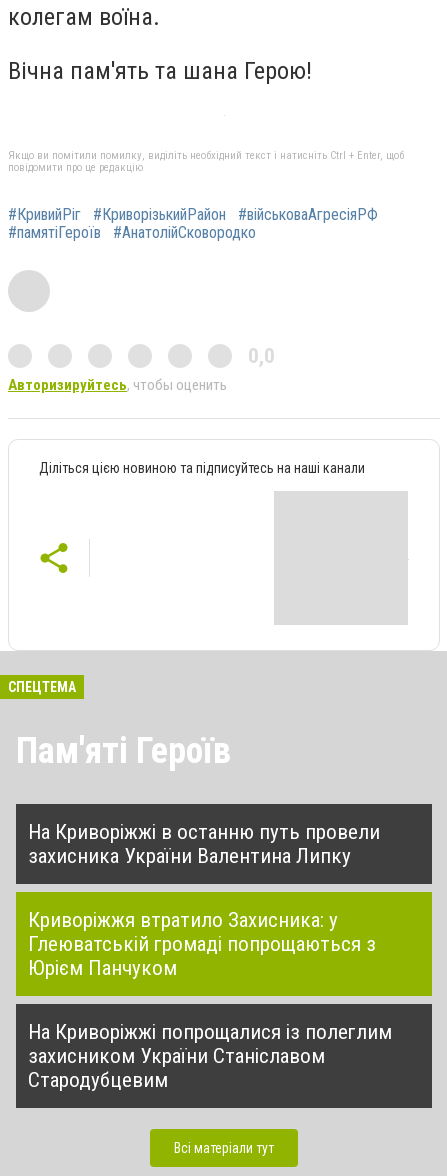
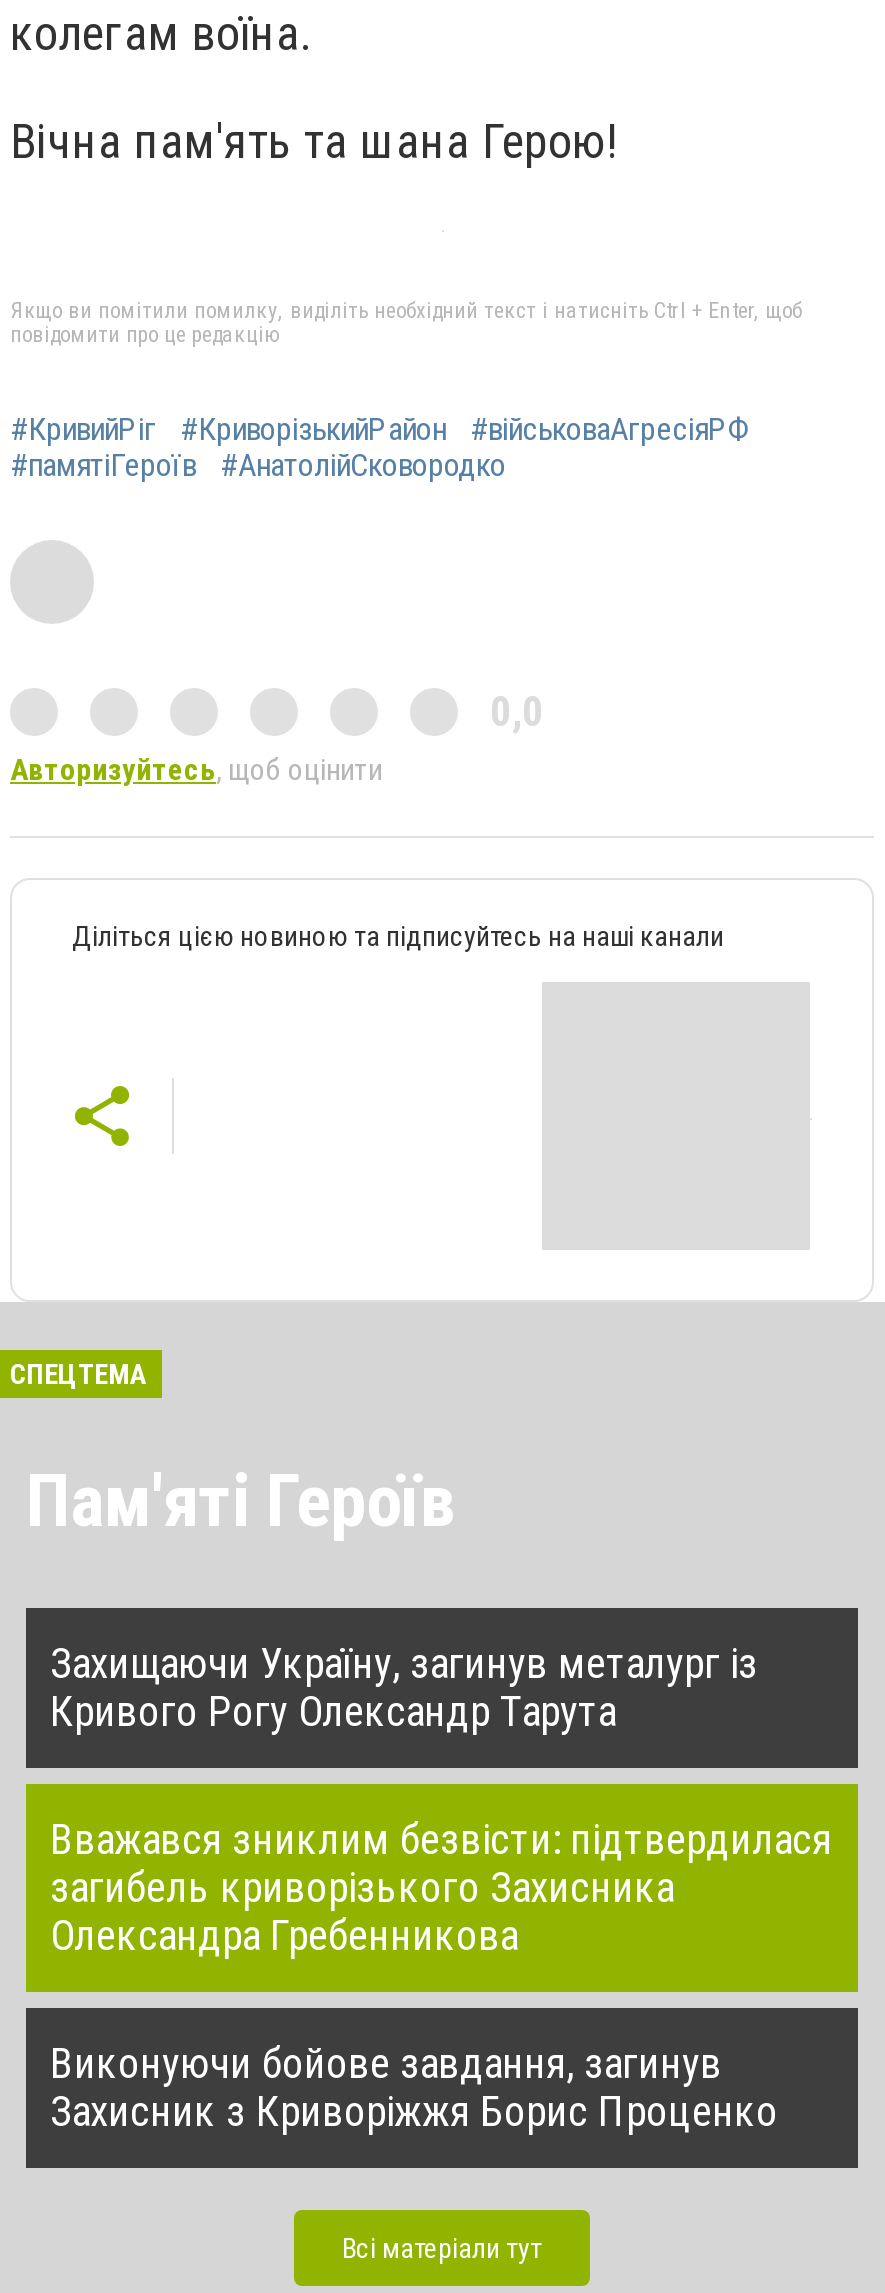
[8,376,227,394] Авторизируйтесь, чтобы оценить -> [10,752,382,788] Авторизуйтесь, щоб оцінити
[28,820,380,868] На Криворіжжі в останню путь провели | захисника України Валентина Липку -> [50,1640,758,1736] Захищаючи Україну, загинув металург із | Кривого Рогу Олександр Тарута
[28,908,376,980] Криворіжжя втратило Захисника: у | Глеюватській громаді попрощаються з | Юрієм Панчуком -> [50,1816,832,1960] Вважався зниклим безвісти: підтвердилася | загибель криворізького Захисника | Олександра Гребенникова
[28,1020,392,1092] На Криворіжжі попрощалися із полеглим | захисником України Станіславом | Стародубцевим -> [50,2040,778,2136] Виконуючи бойове завдання, загинув | Захисник з Криворіжжя Борис Проценко

